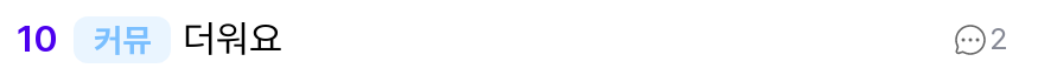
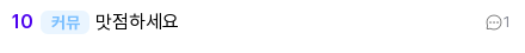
[183,15,1008,60] 더워요 | 2 -> [96,10,511,32] 맛점하세요 | 1

